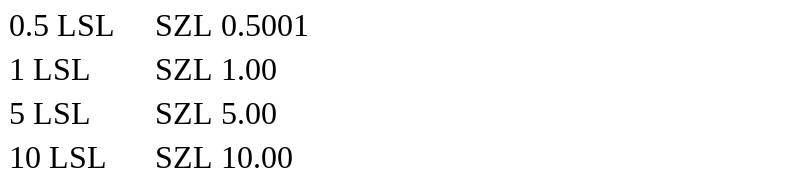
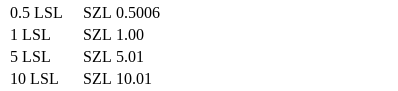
[9,7,309,41] 0.5 LSL SZL 0.5001 -> [10,4,160,21] 0.5 LSL SZL 0.5006
[9,95,277,129] 5 LSL SZL 5.00 -> [10,48,144,65] 5 LSL SZL 5.01
[9,139,293,173] 10 LSL SZL 10.00 -> [10,70,152,87] 10 LSL SZL 10.01

